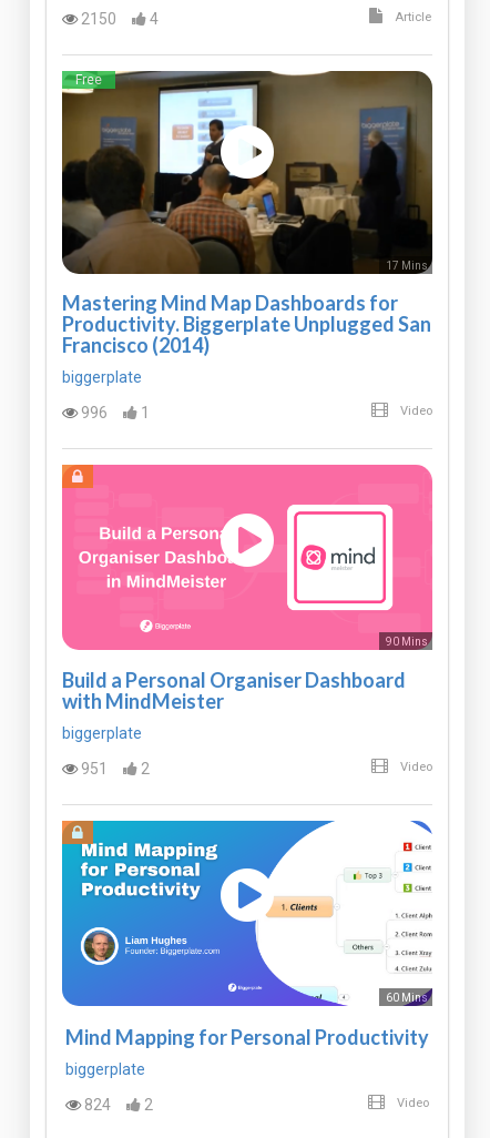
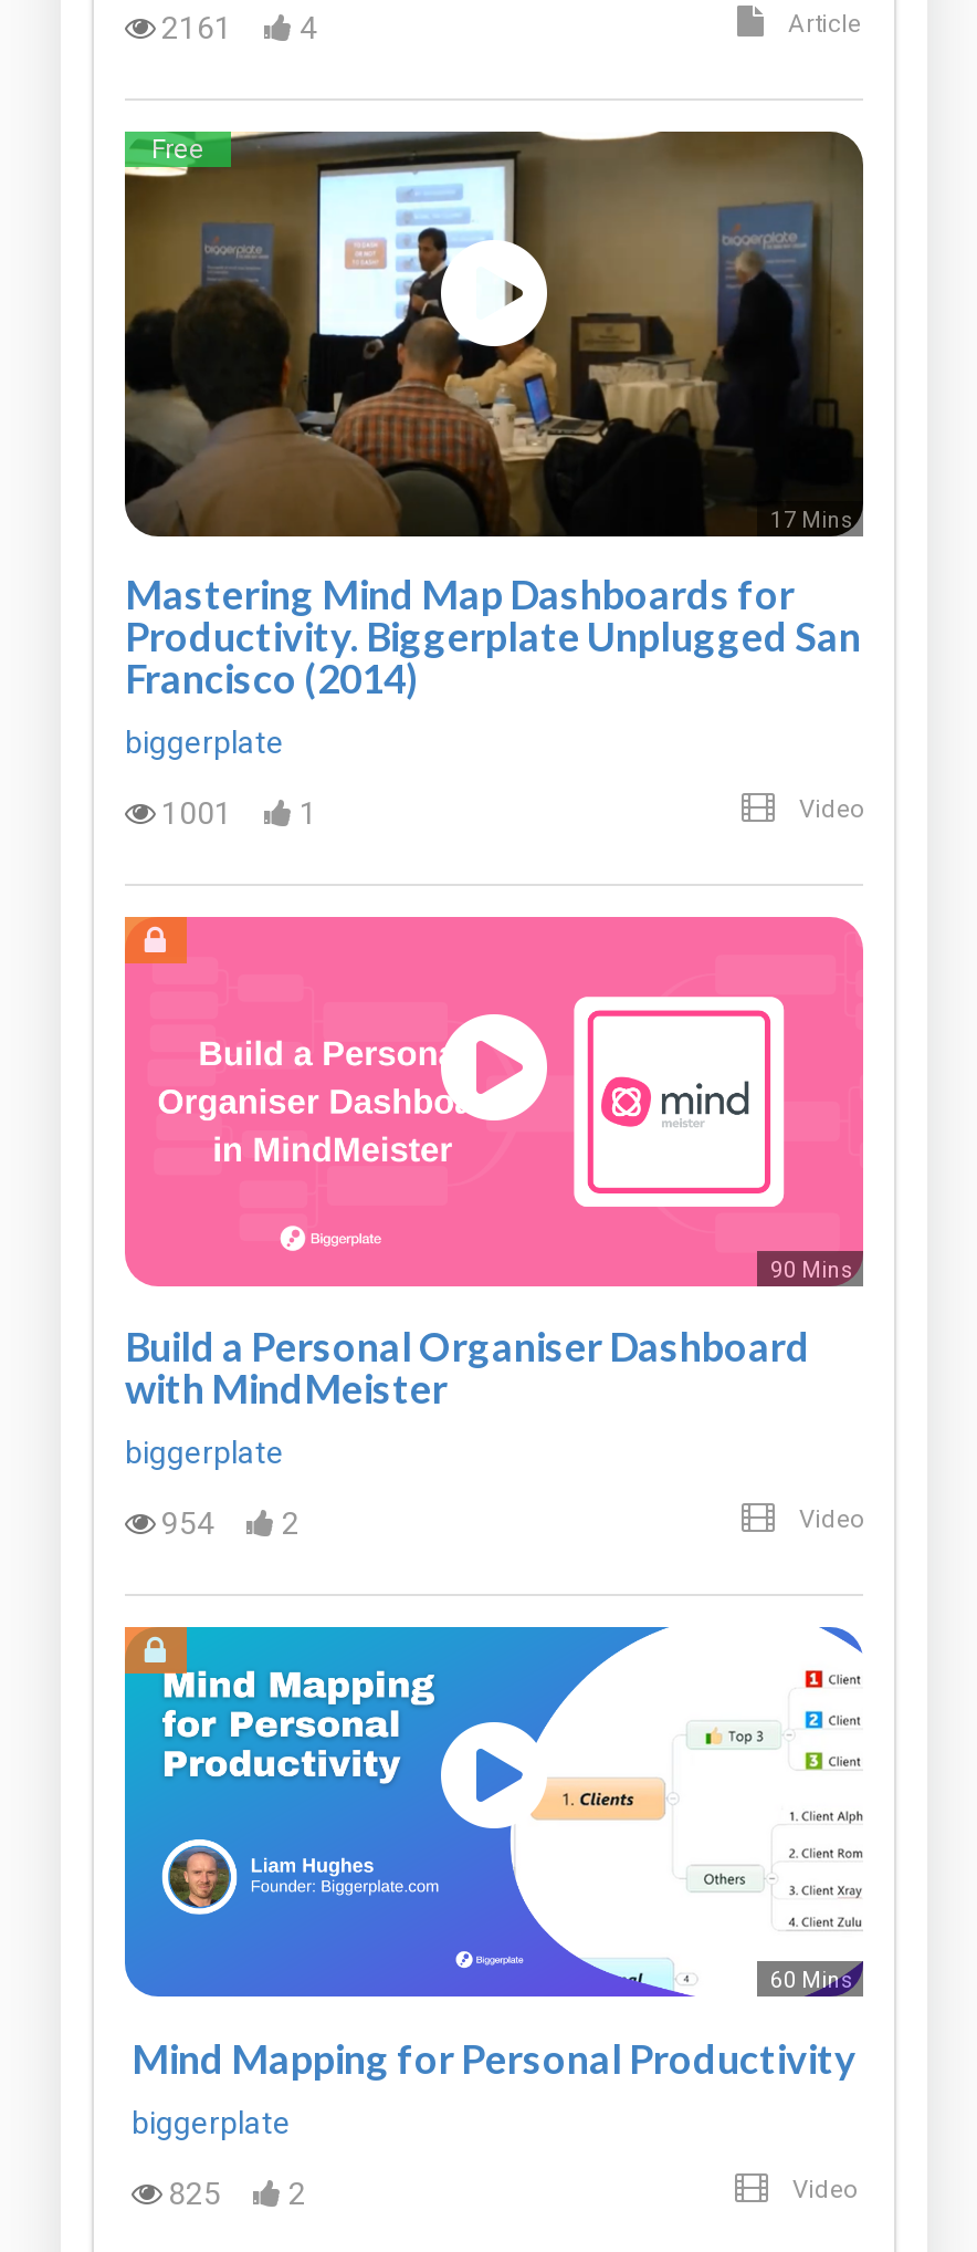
[80,10,159,28] 2150 4 -> [161,10,317,45] 2161 4
[80,404,150,421] 996 1 -> [161,795,317,831] 1001 1
[80,759,150,777] 951 2 -> [161,1504,300,1540] 954 2
[84,1096,153,1113] 824 2 -> [168,2175,306,2211] 825 2

